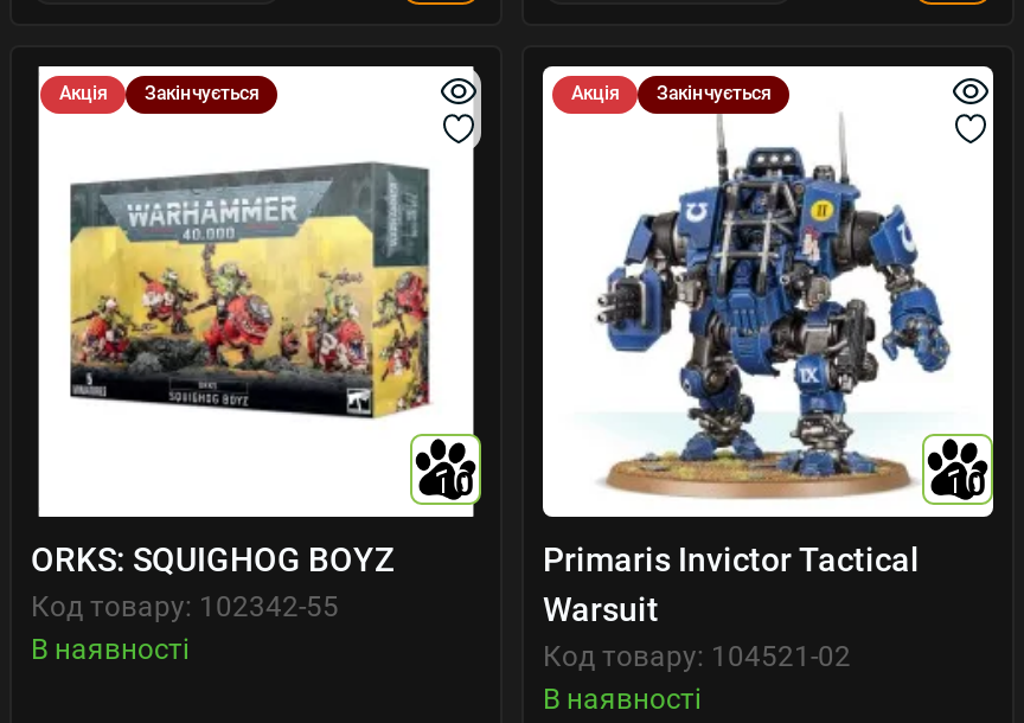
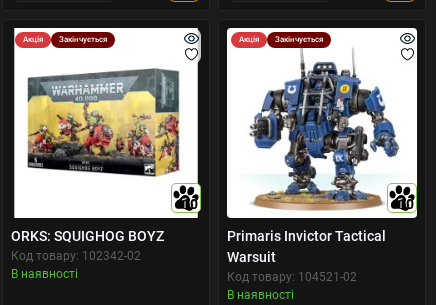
[31,590,339,624] Код товару: 102342-55 -> [11,249,141,263] Код товару: 102342-02

